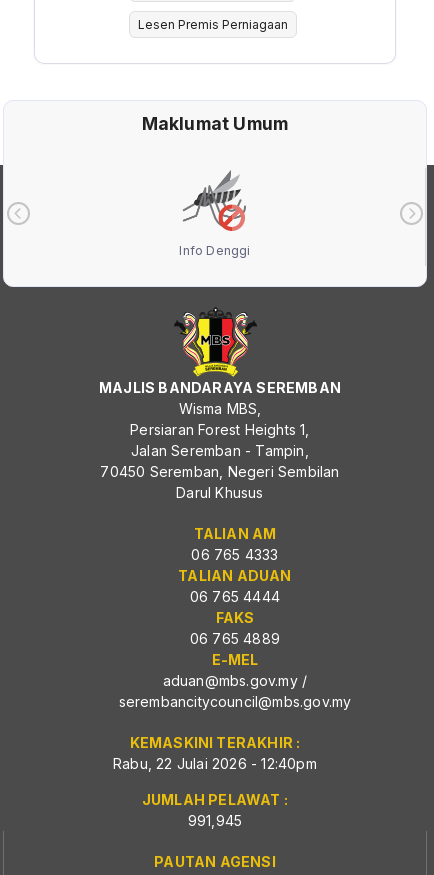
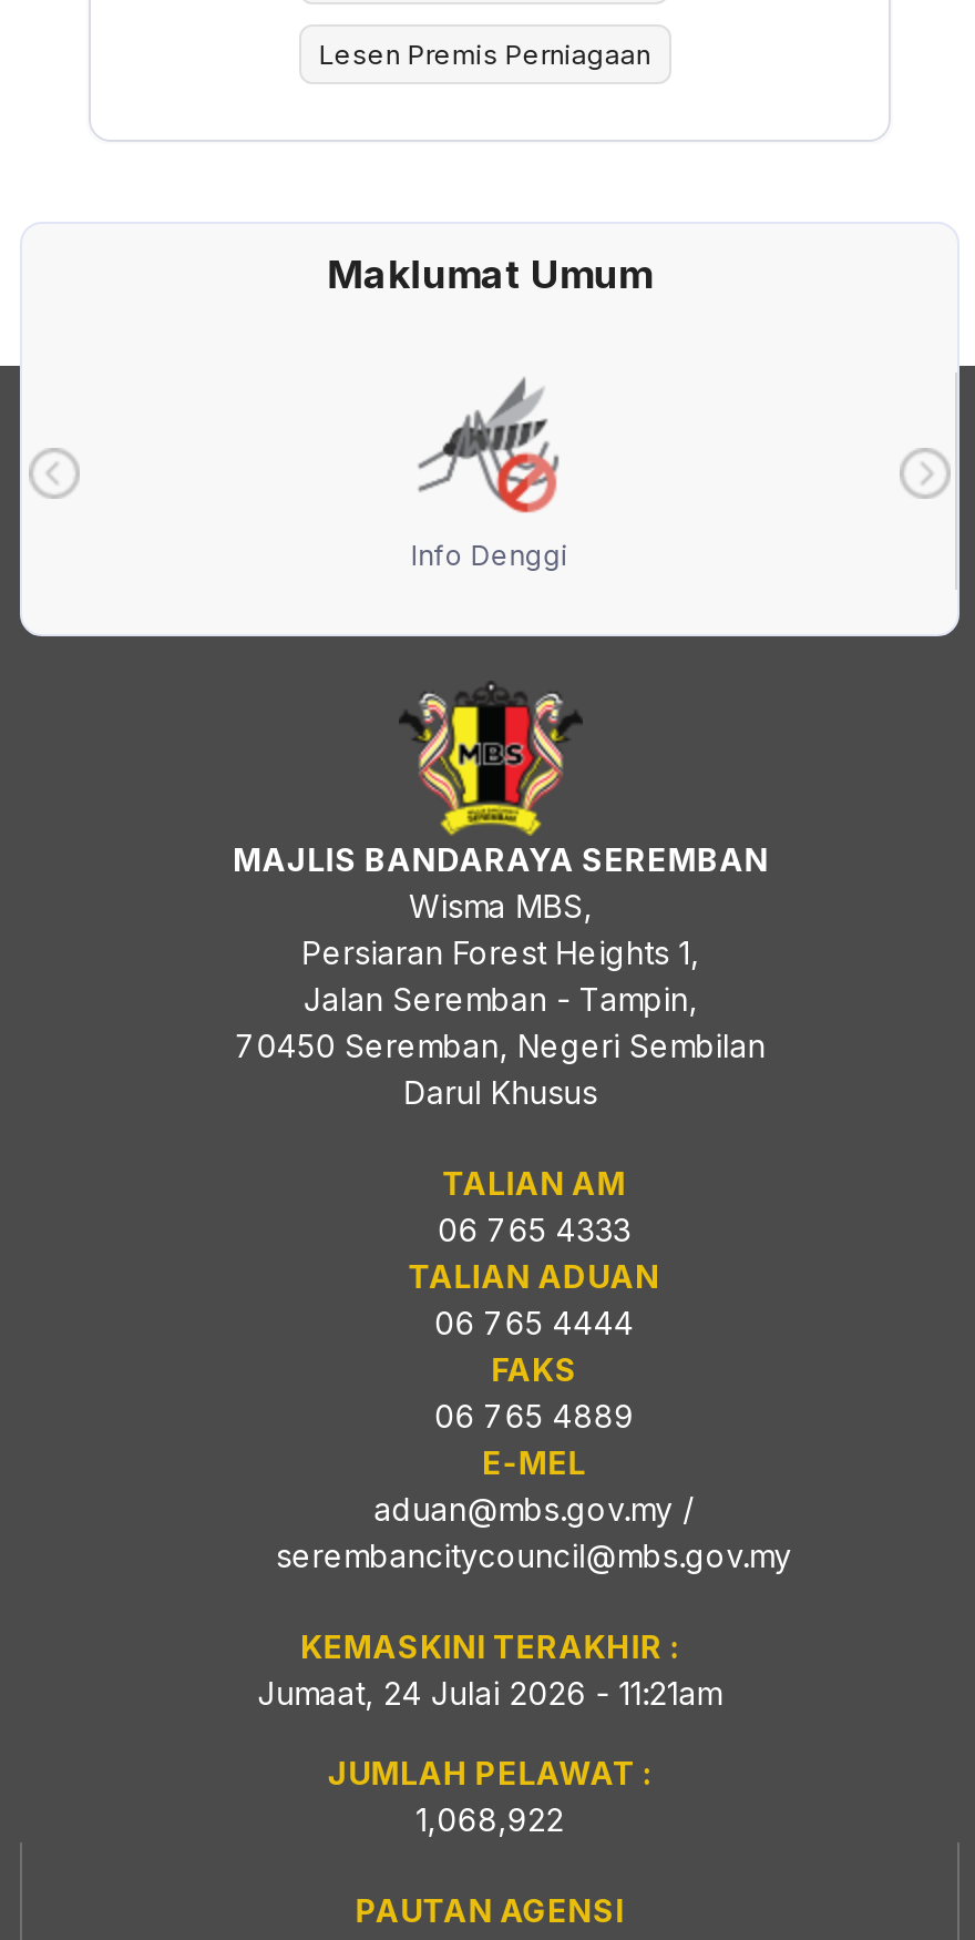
[113,755,317,772] Rabu, 22 Julai 2026 - 12:40pm -> [258,1675,721,1713] Jumaat, 24 Julai 2026 - 11:21am
[188,812,242,829] 991,945 -> [416,1801,564,1839] 1,068,922

